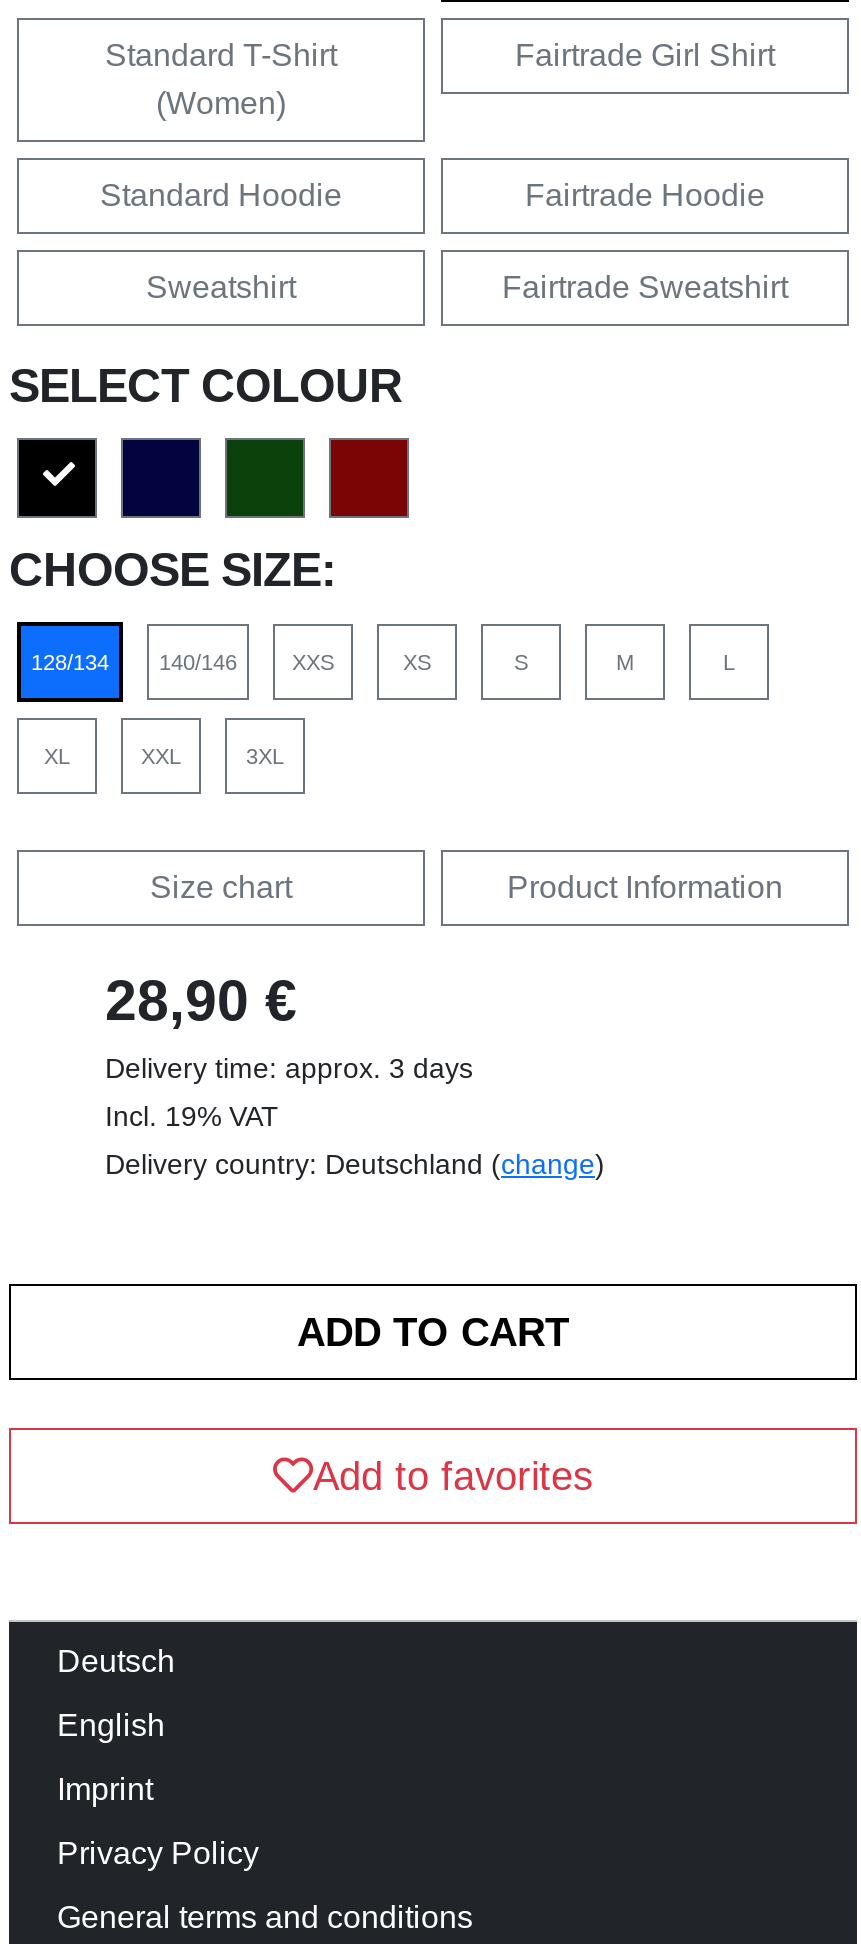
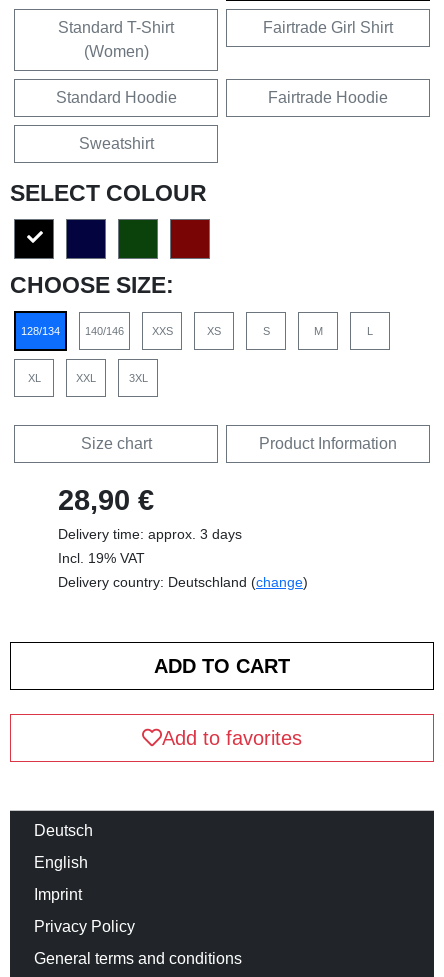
[502,270,788,304] Fairtrade Sweatshirt -> none

